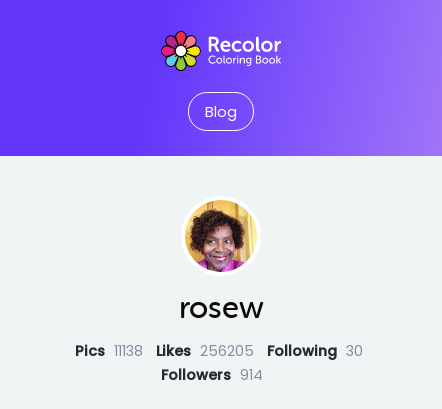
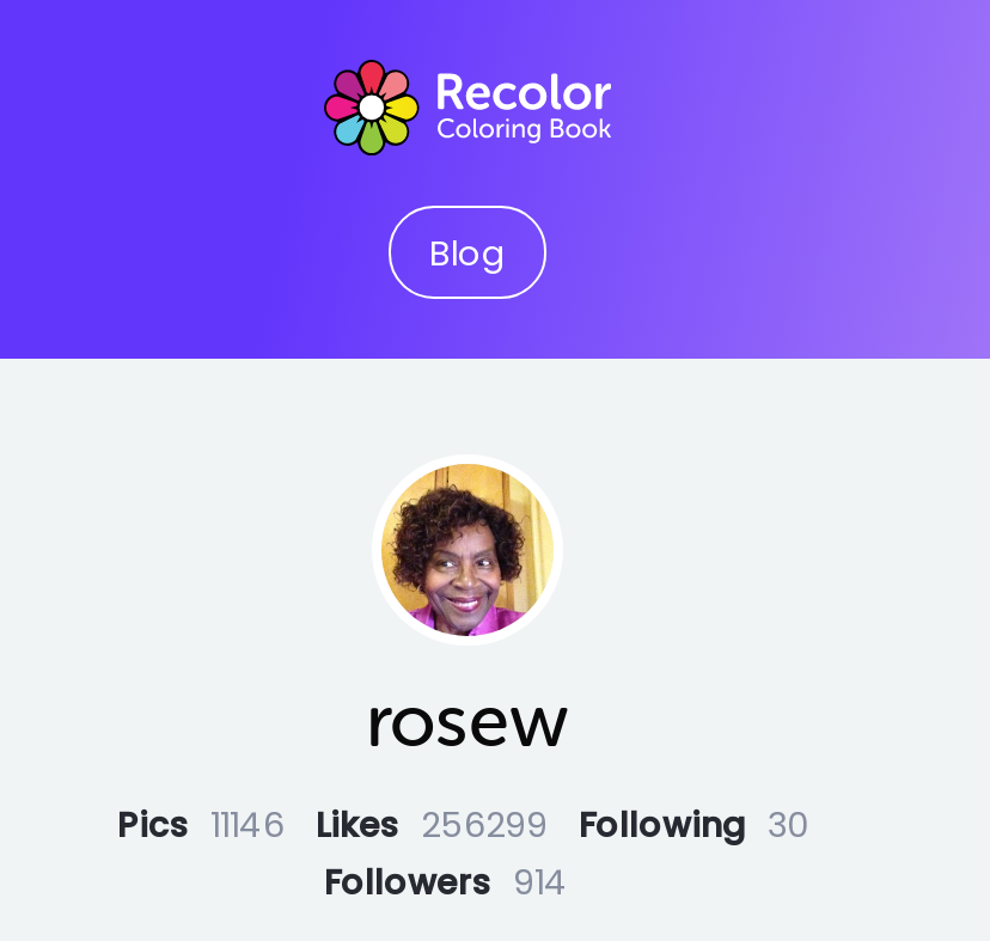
[75,341,143,361] Pics 11138 -> [117,801,285,848] Pics 11146
[156,341,254,361] Likes 256205 -> [316,801,548,848] Likes 256299

